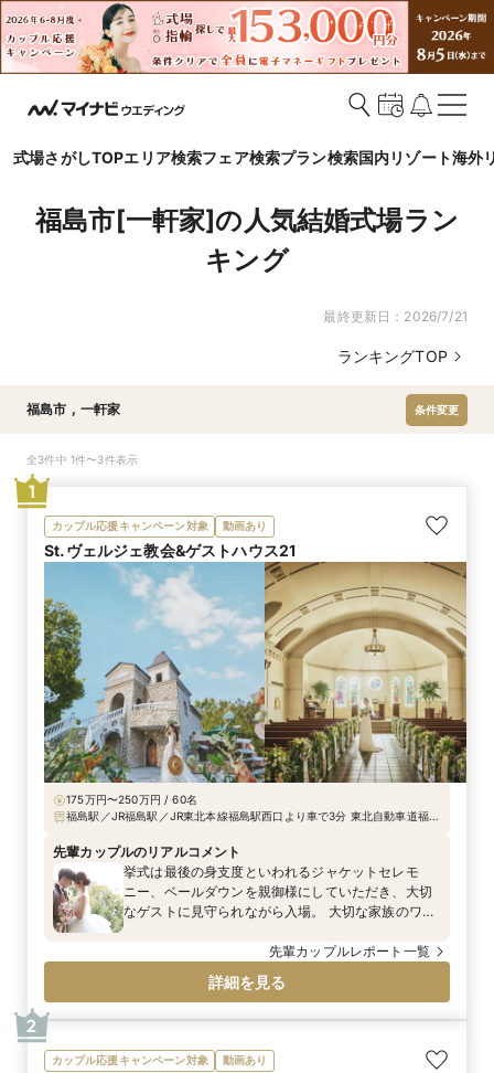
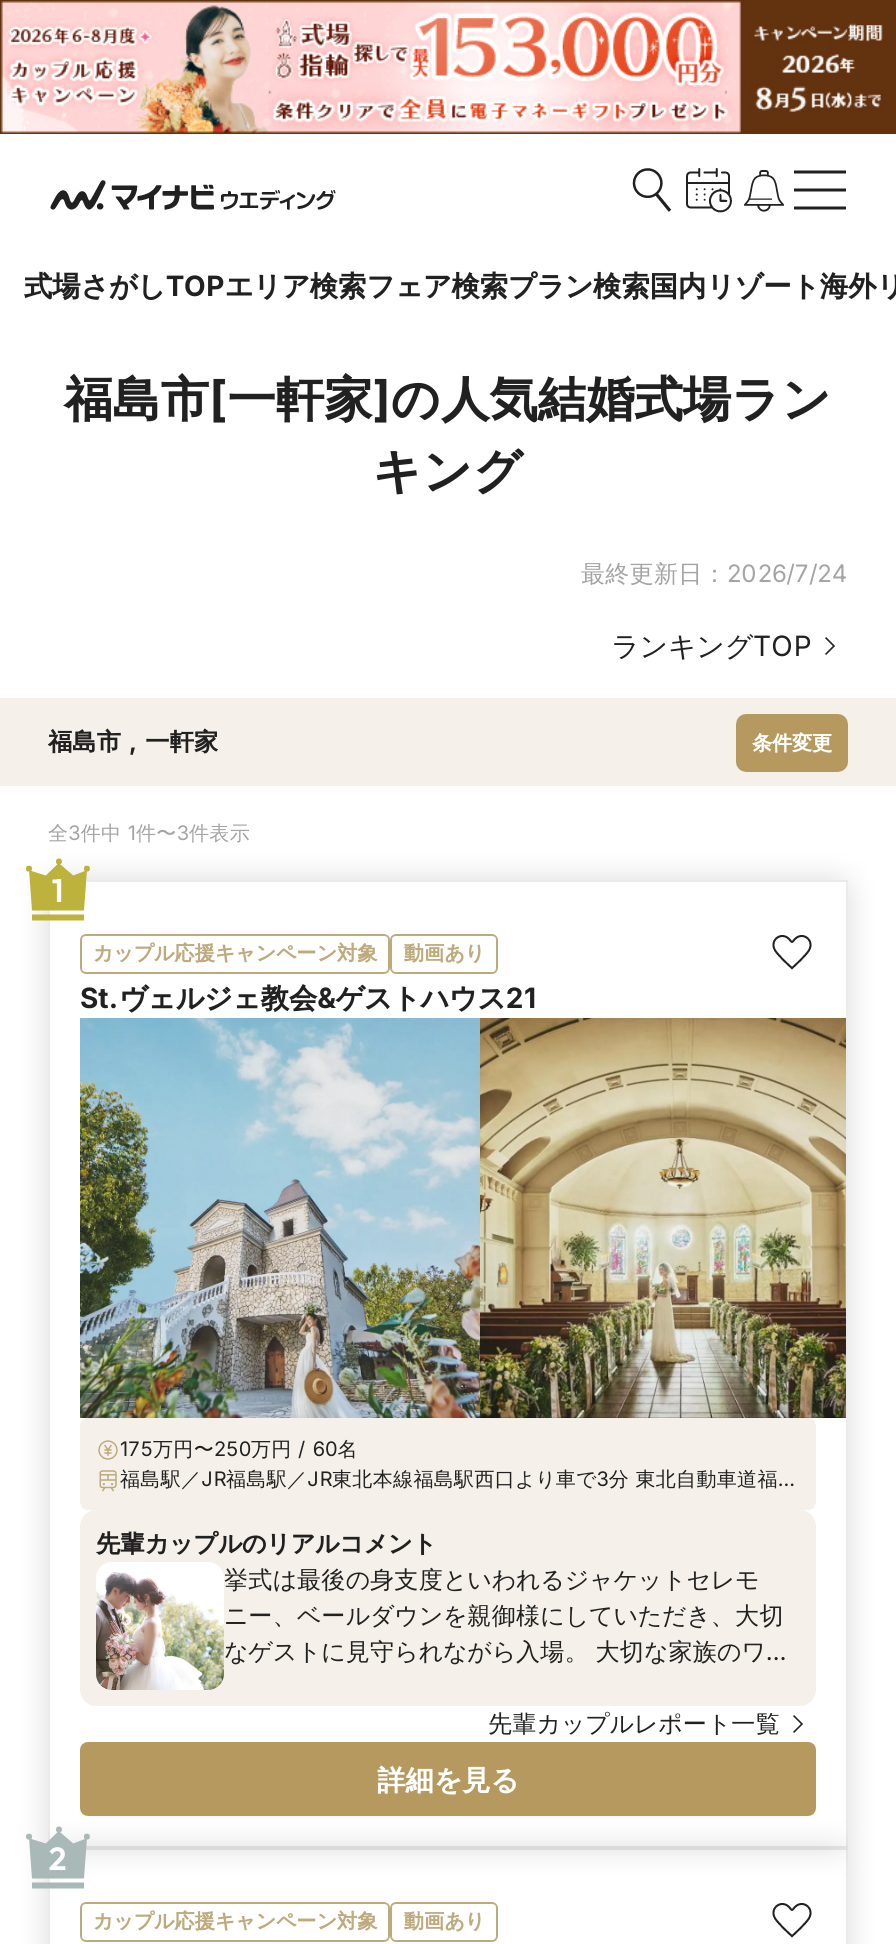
[324,308,468,325] 最終更新日：2026/7/21 -> [581,558,848,588] 最終更新日：2026/7/24

